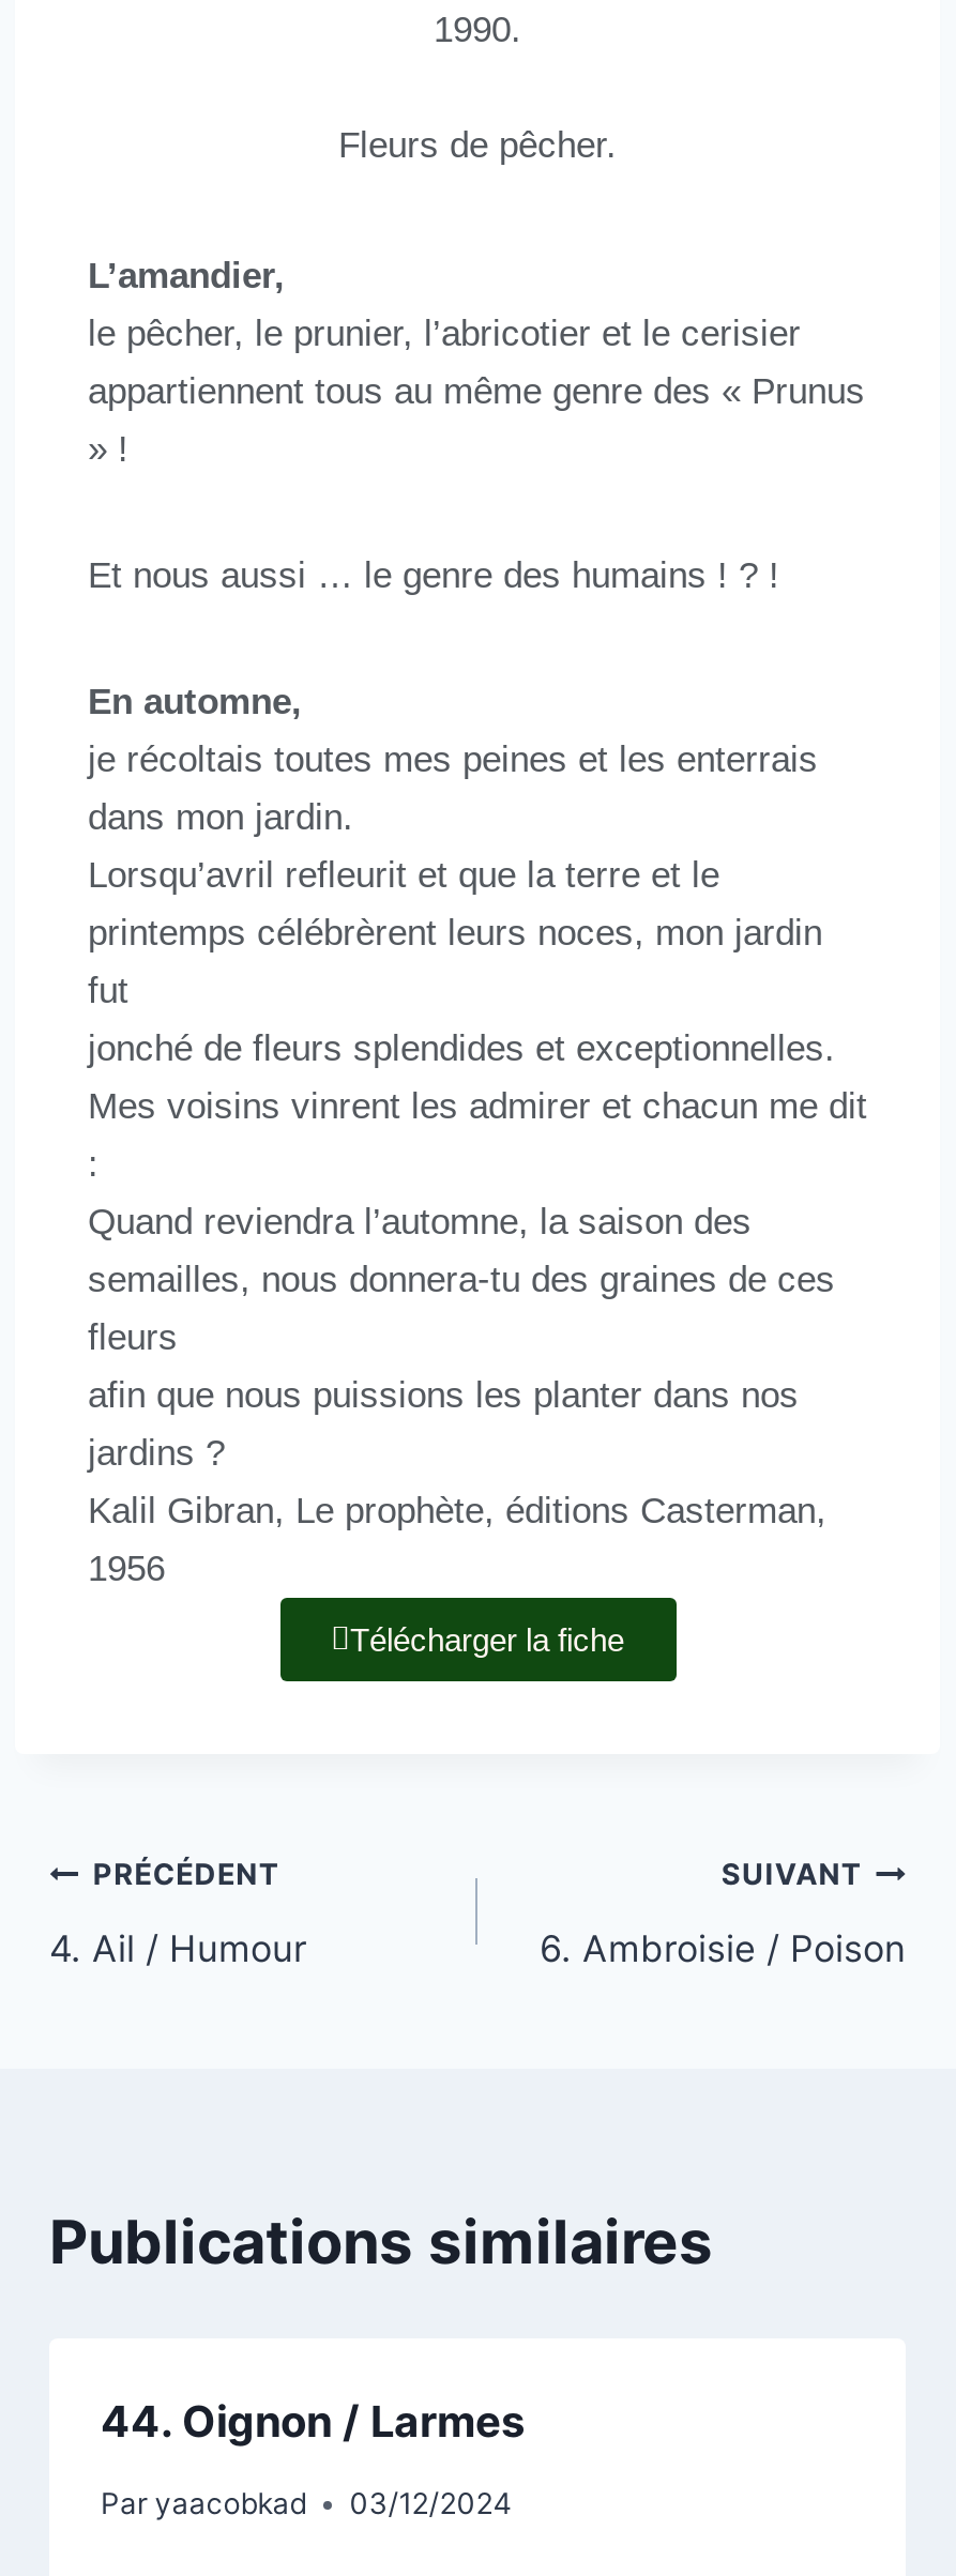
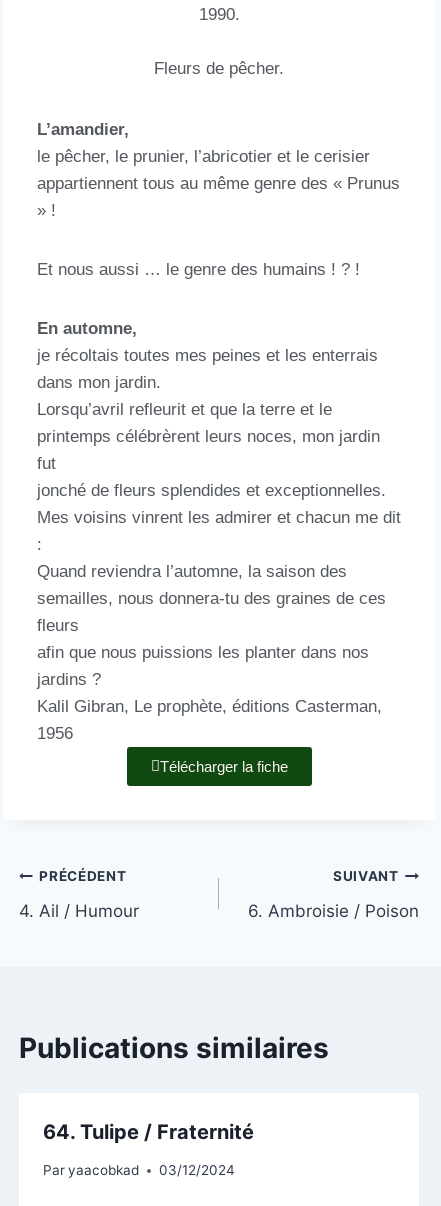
[101,2396,525,2447] 44. Oignon / Larmes -> [43,1120,254,1144] 64. Tulipe / Fraternité

